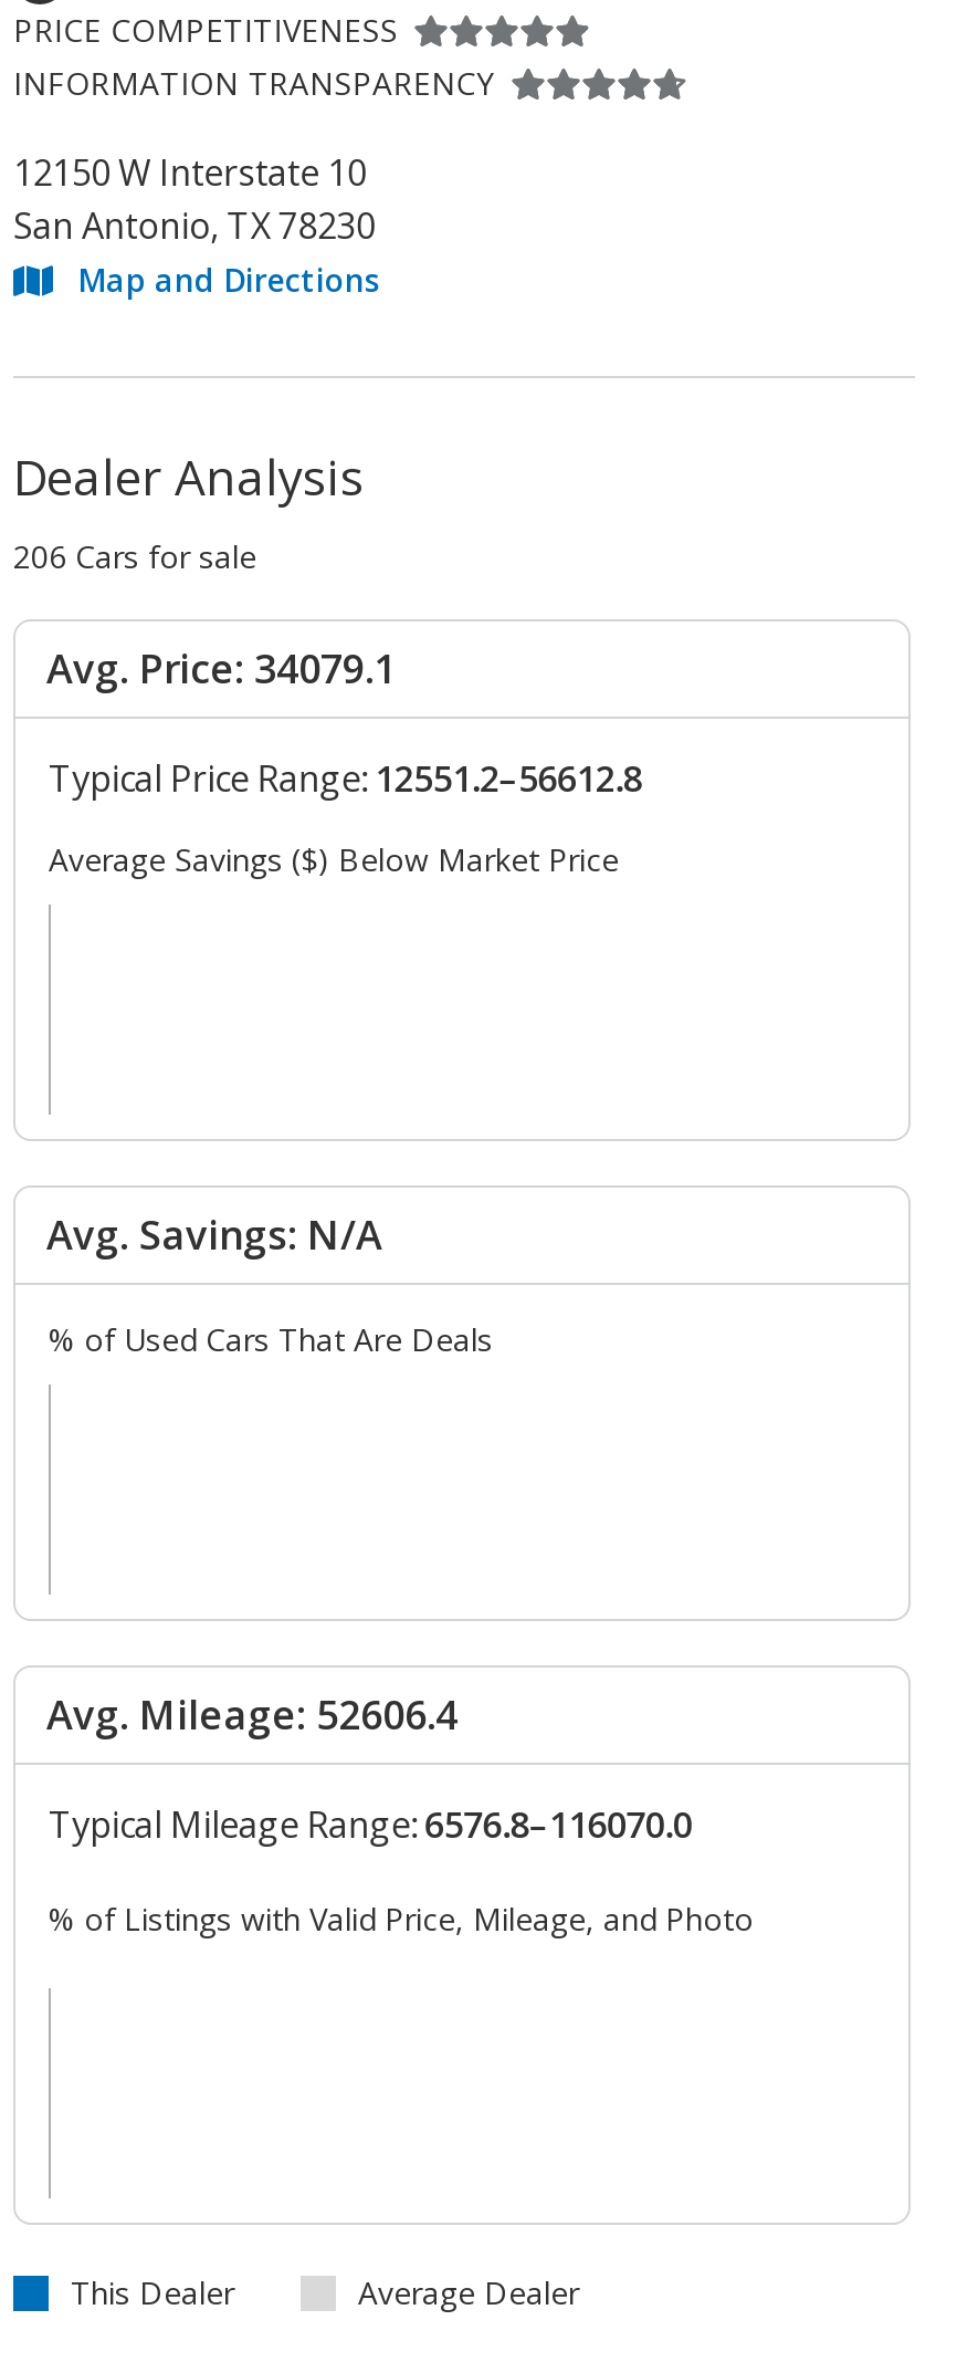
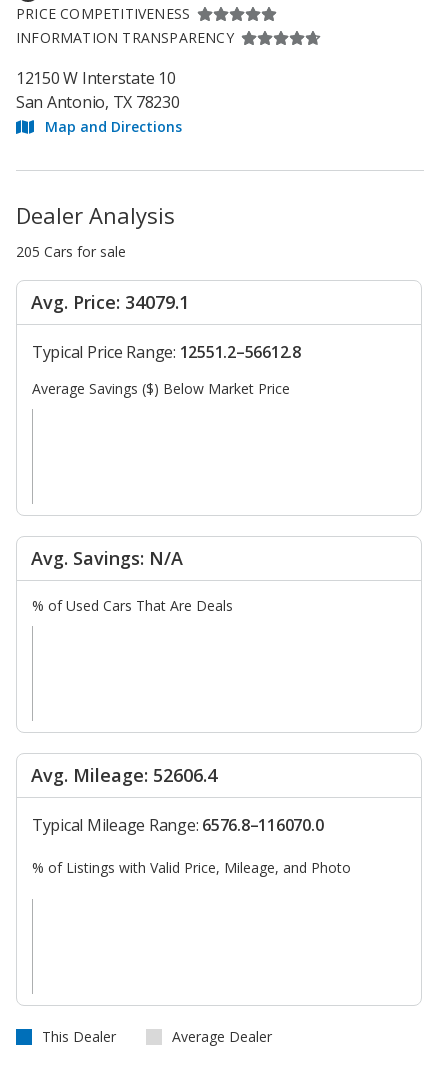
[13,535,256,577] 206 Cars for sale -> [16,242,126,261] 205 Cars for sale

